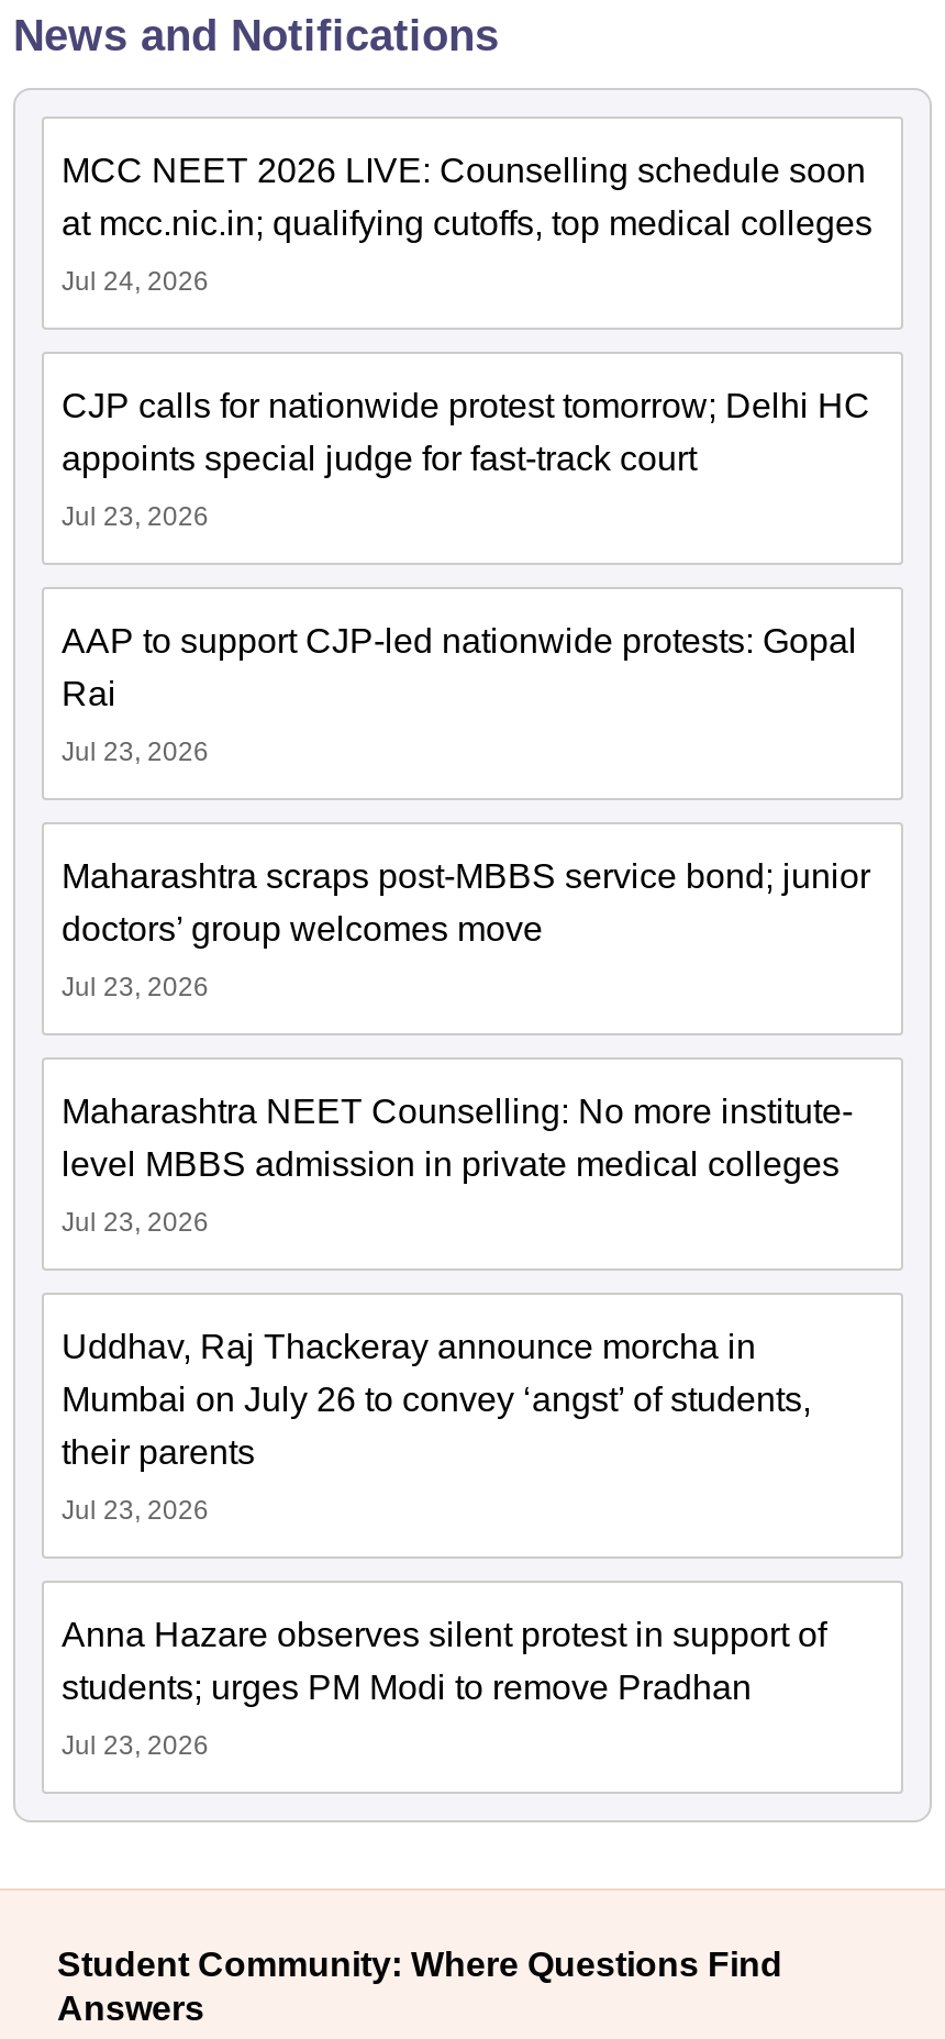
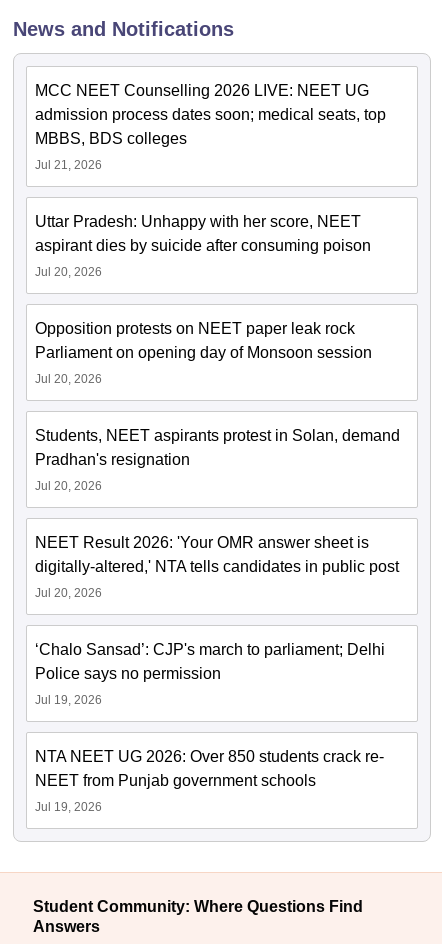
[62,152,872,242] MCC NEET 2026 LIVE: Counselling schedule soon | at mcc.nic.in; qualifying cutoffs, top medical colleges -> [35,82,386,147] MCC NEET Counselling 2026 LIVE: NEET UG | admission process dates soon; medical seats, top | MBBS, BDS colleges
[62,267,209,297] Jul 24, 2026 -> [35,158,102,172] Jul 21, 2026
[62,388,870,478] CJP calls for nationwide protest tomorrow; Delhi HC | appoints special judge for fast-track court -> [35,213,371,254] Uttar Pradesh: Unhappy with her score, NEET | aspirant dies by suicide after consuming poison
[62,502,209,533] Jul 23, 2026 -> [35,265,102,279] Jul 20, 2026
[62,623,857,713] AAP to support CJP-led nationwide protests: Gopal | Rai -> [35,320,372,361] Opposition protests on NEET paper leak rock | Parliament on opening day of Monsoon session
[62,737,209,768] Jul 23, 2026 -> [35,372,102,386] Jul 20, 2026
[62,858,870,948] Maharashtra scraps post-MBBS service bond; junior | doctors’ group welcomes move -> [35,427,400,468] Students, NEET aspirants protest in Solan, demand | Pradhan's resignation
[62,972,209,1003] Jul 23, 2026 -> [35,479,102,493] Jul 20, 2026
[62,1093,853,1183] Maharashtra NEET Counselling: No more institute- | level MBBS admission in private medical colleges -> [35,534,399,575] NEET Result 2026: 'Your OMR answer sheet is | digitally-altered,' NTA tells candidates in public post
[62,1208,209,1238] Jul 23, 2026 -> [35,586,102,600] Jul 20, 2026
[62,1328,811,1471] Uddhav, Raj Thackeray announce morcha in | Mumbai on July 26 to convey ‘angst’ of students, | their parents -> [35,641,385,682] ‘Chalo Sansad’: CJP's march to parliament; Delhi | Police says no permission
[62,1496,209,1526] Jul 23, 2026 -> [35,693,102,707] Jul 19, 2026
[62,1616,826,1707] Anna Hazare observes silent protest in support of | students; urges PM Modi to remove Pradhan -> [35,748,384,789] NTA NEET UG 2026: Over 850 students crack re- | NEET from Punjab government schools
[62,1731,209,1762] Jul 23, 2026 -> [35,800,102,814] Jul 19, 2026

